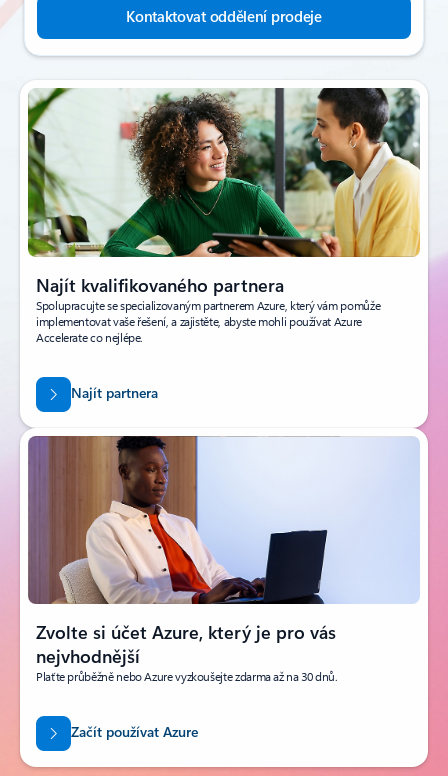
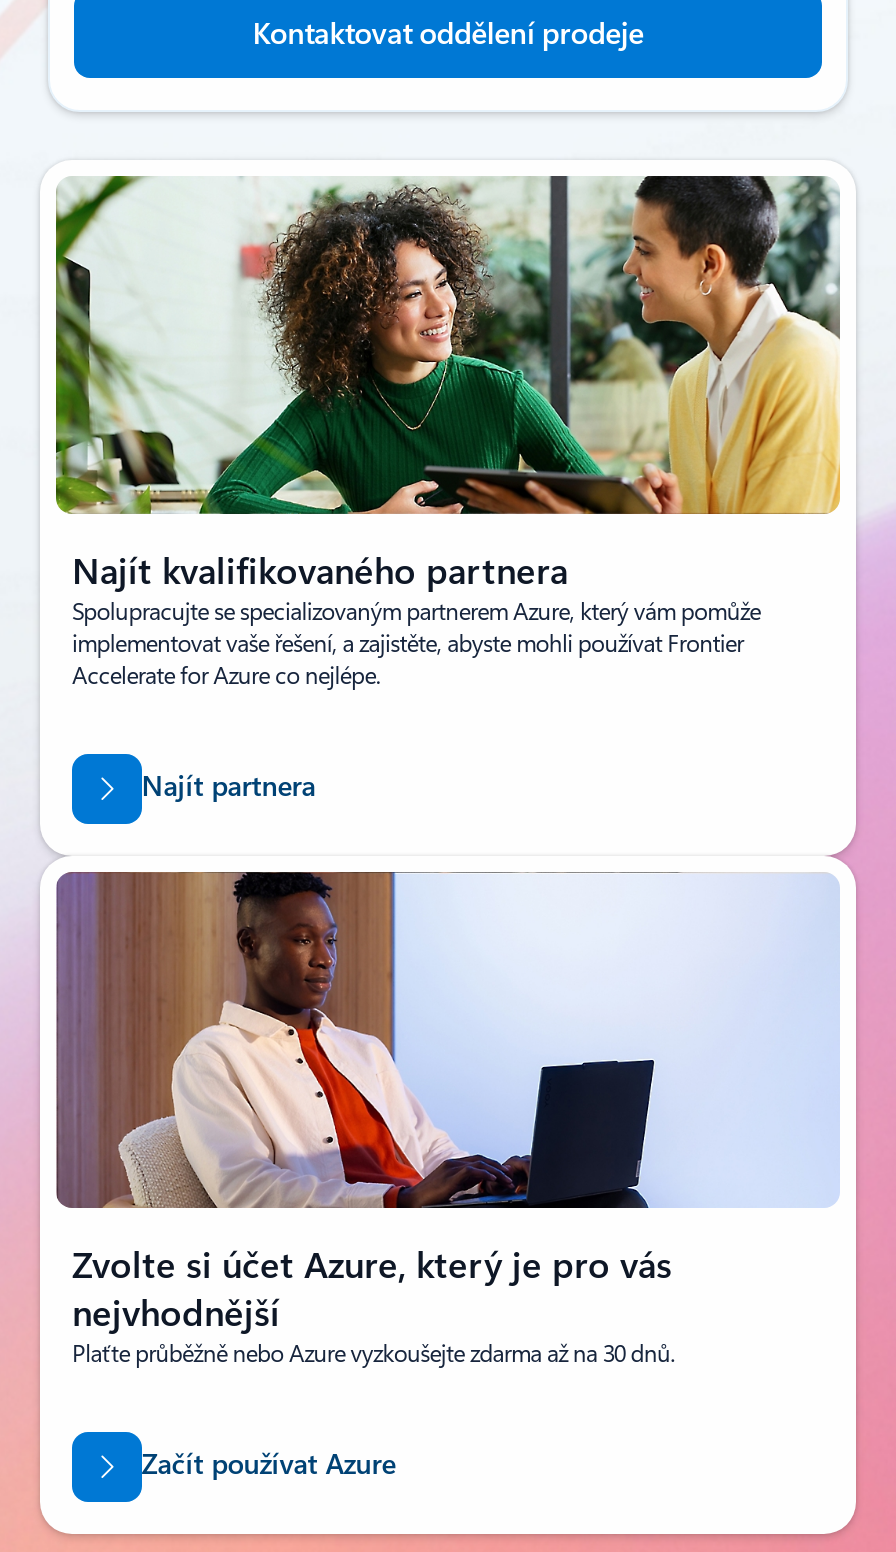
[36,313,362,345] implementovat vaše řešení, a zajistěte, abyste mohli používat Azure | Accelerate co nejlépe. -> [72,625,744,689] implementovat vaše řešení, a zajistěte, abyste mohli používat Frontier | Accelerate for Azure co nejlépe.

